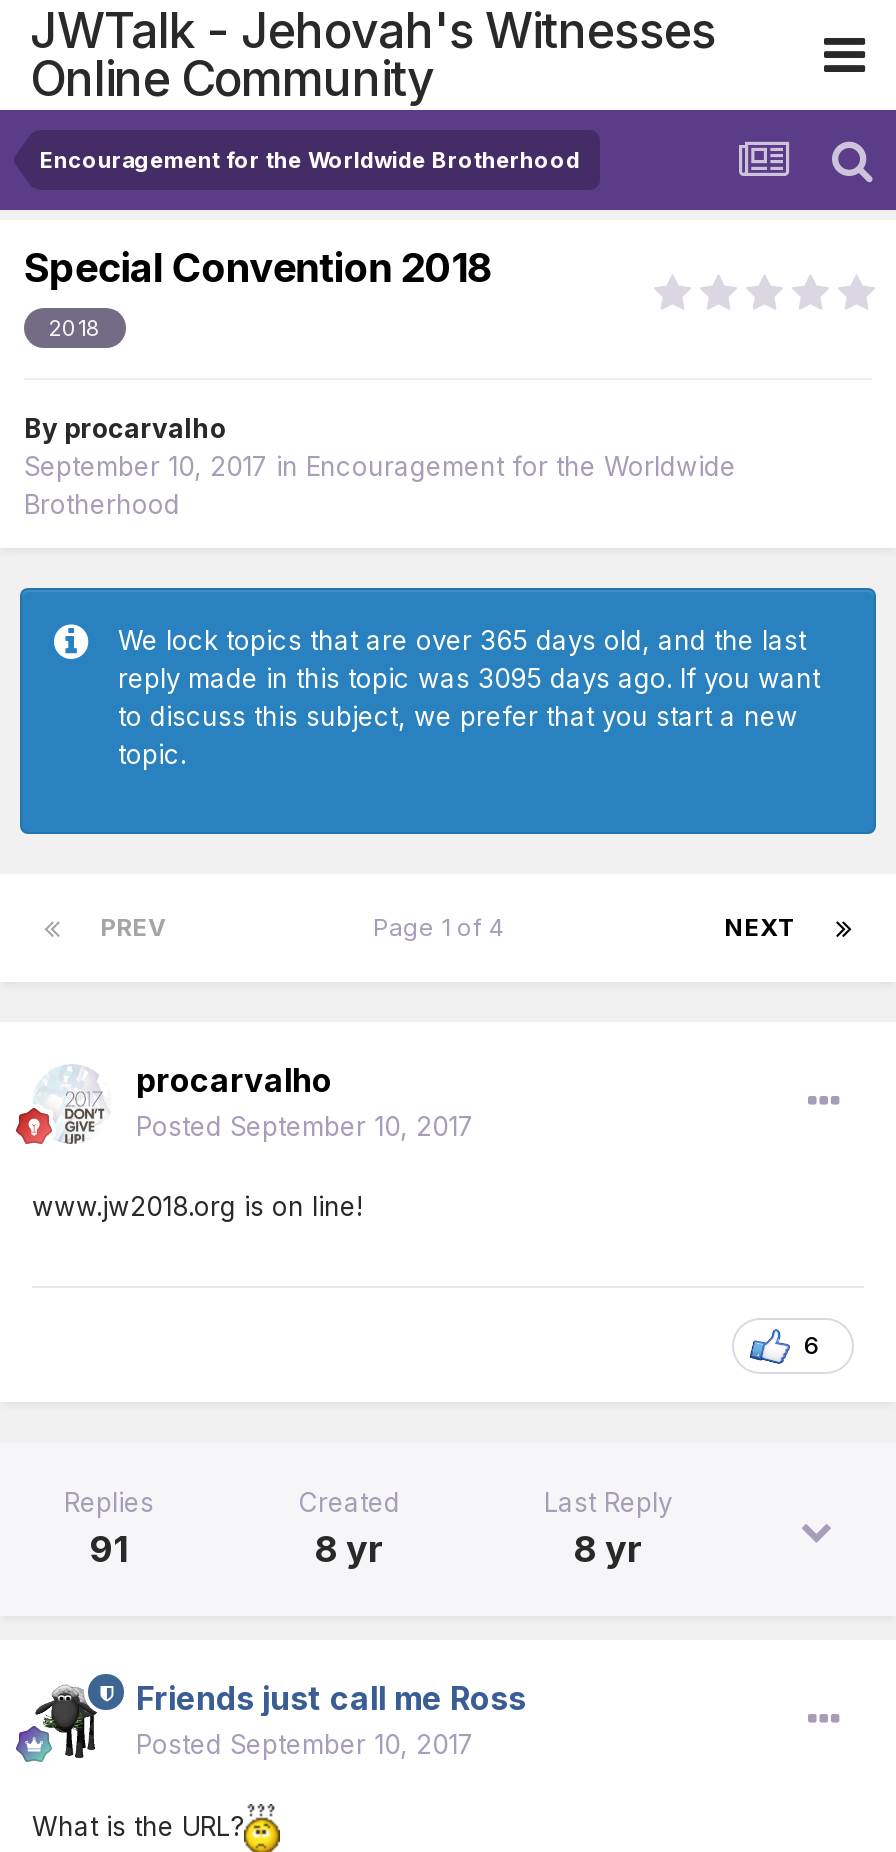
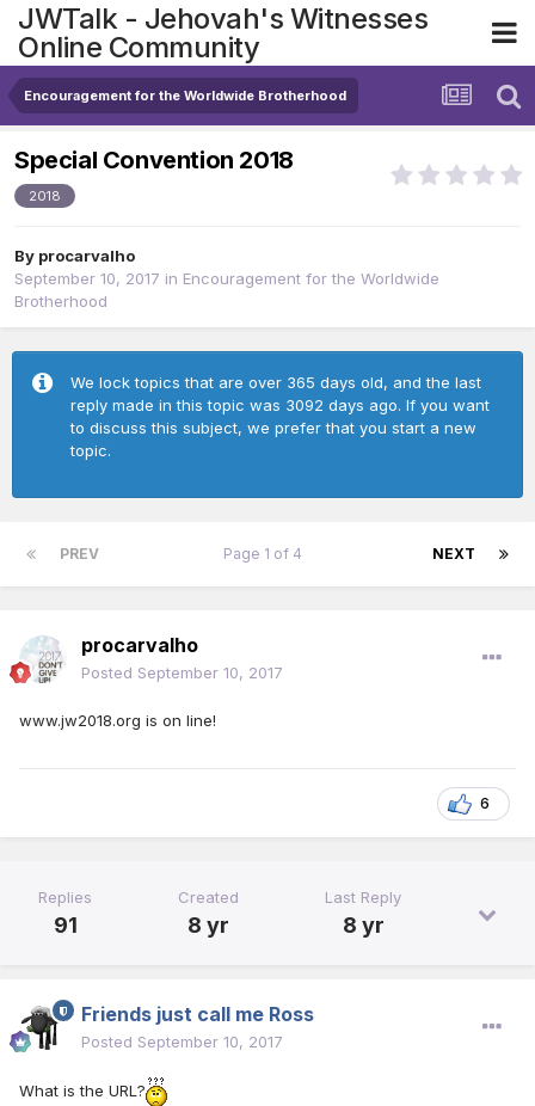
[118,663,820,695] reply made in this topic was 3095 days ago. If you want -> [70,396,490,415] reply made in this topic was 3092 days ago. If you want

